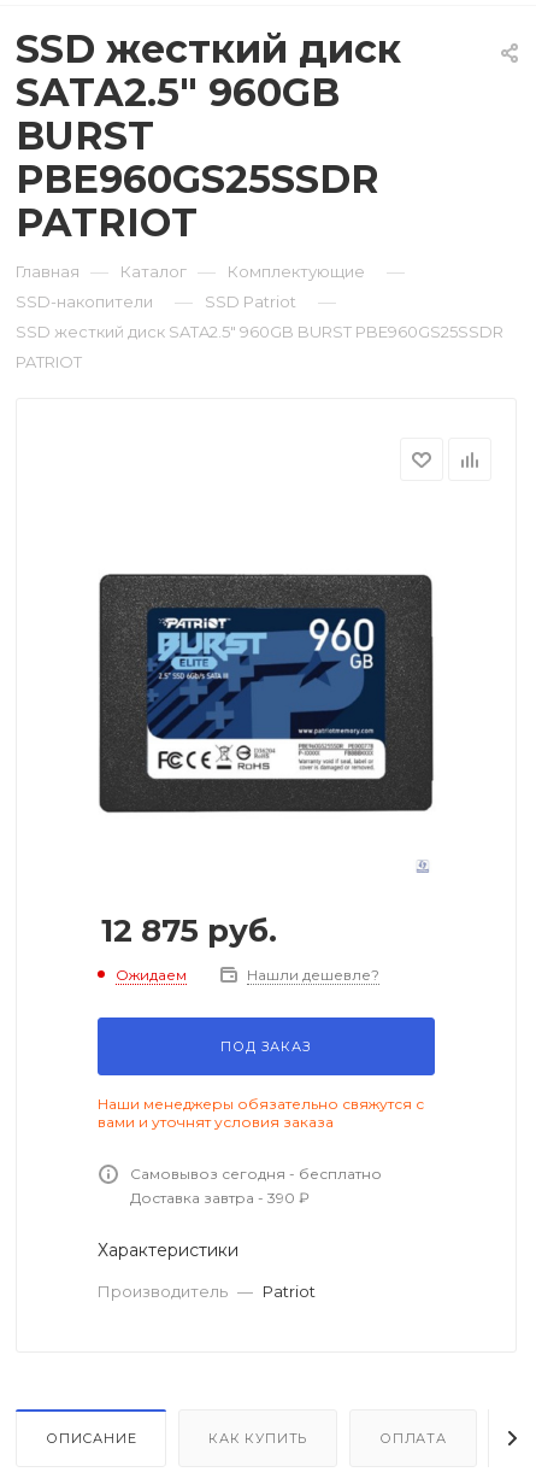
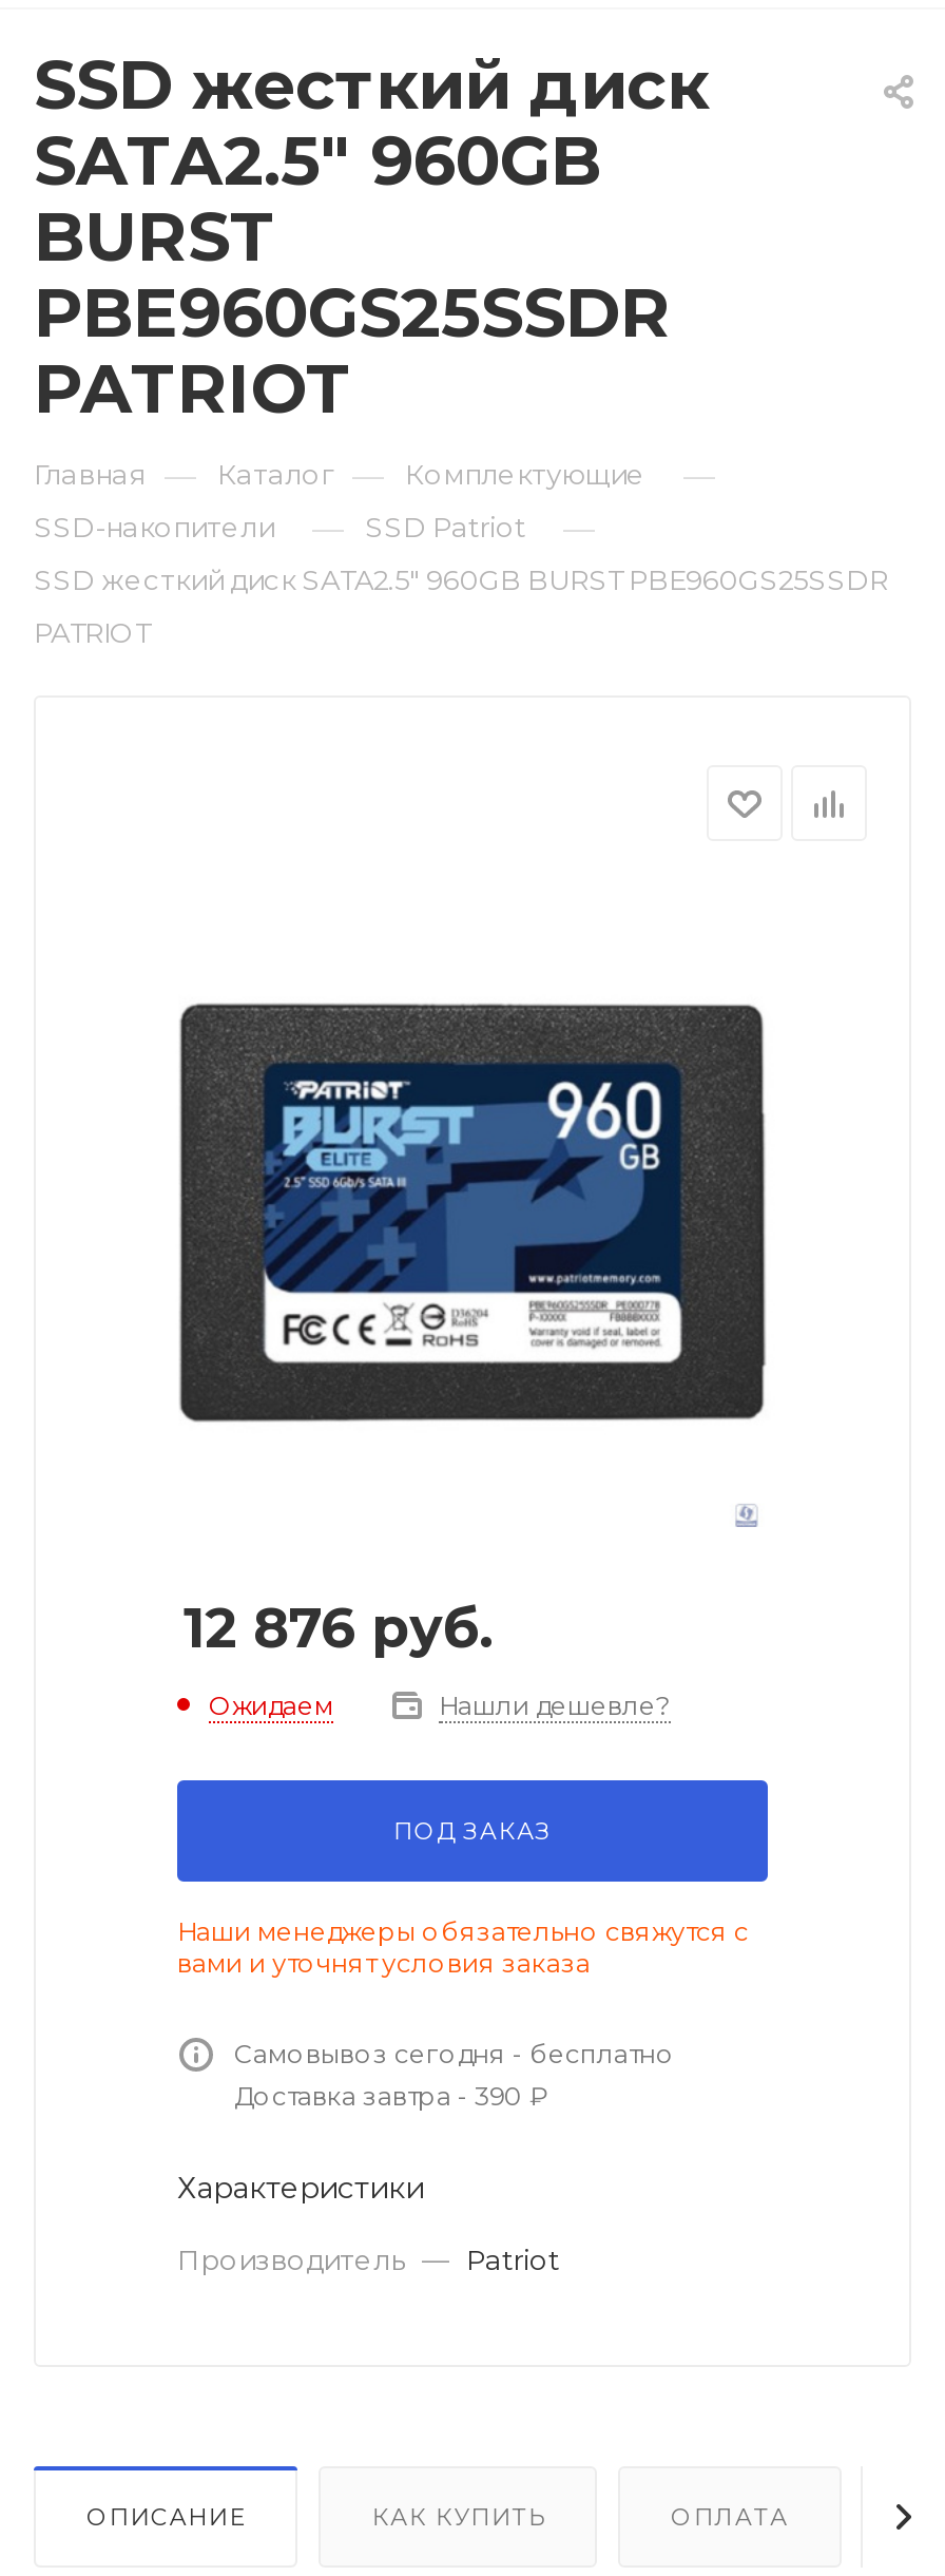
[101,911,277,950] 12 875 руб. -> [184,1595,494,1662] 12 876 руб.

